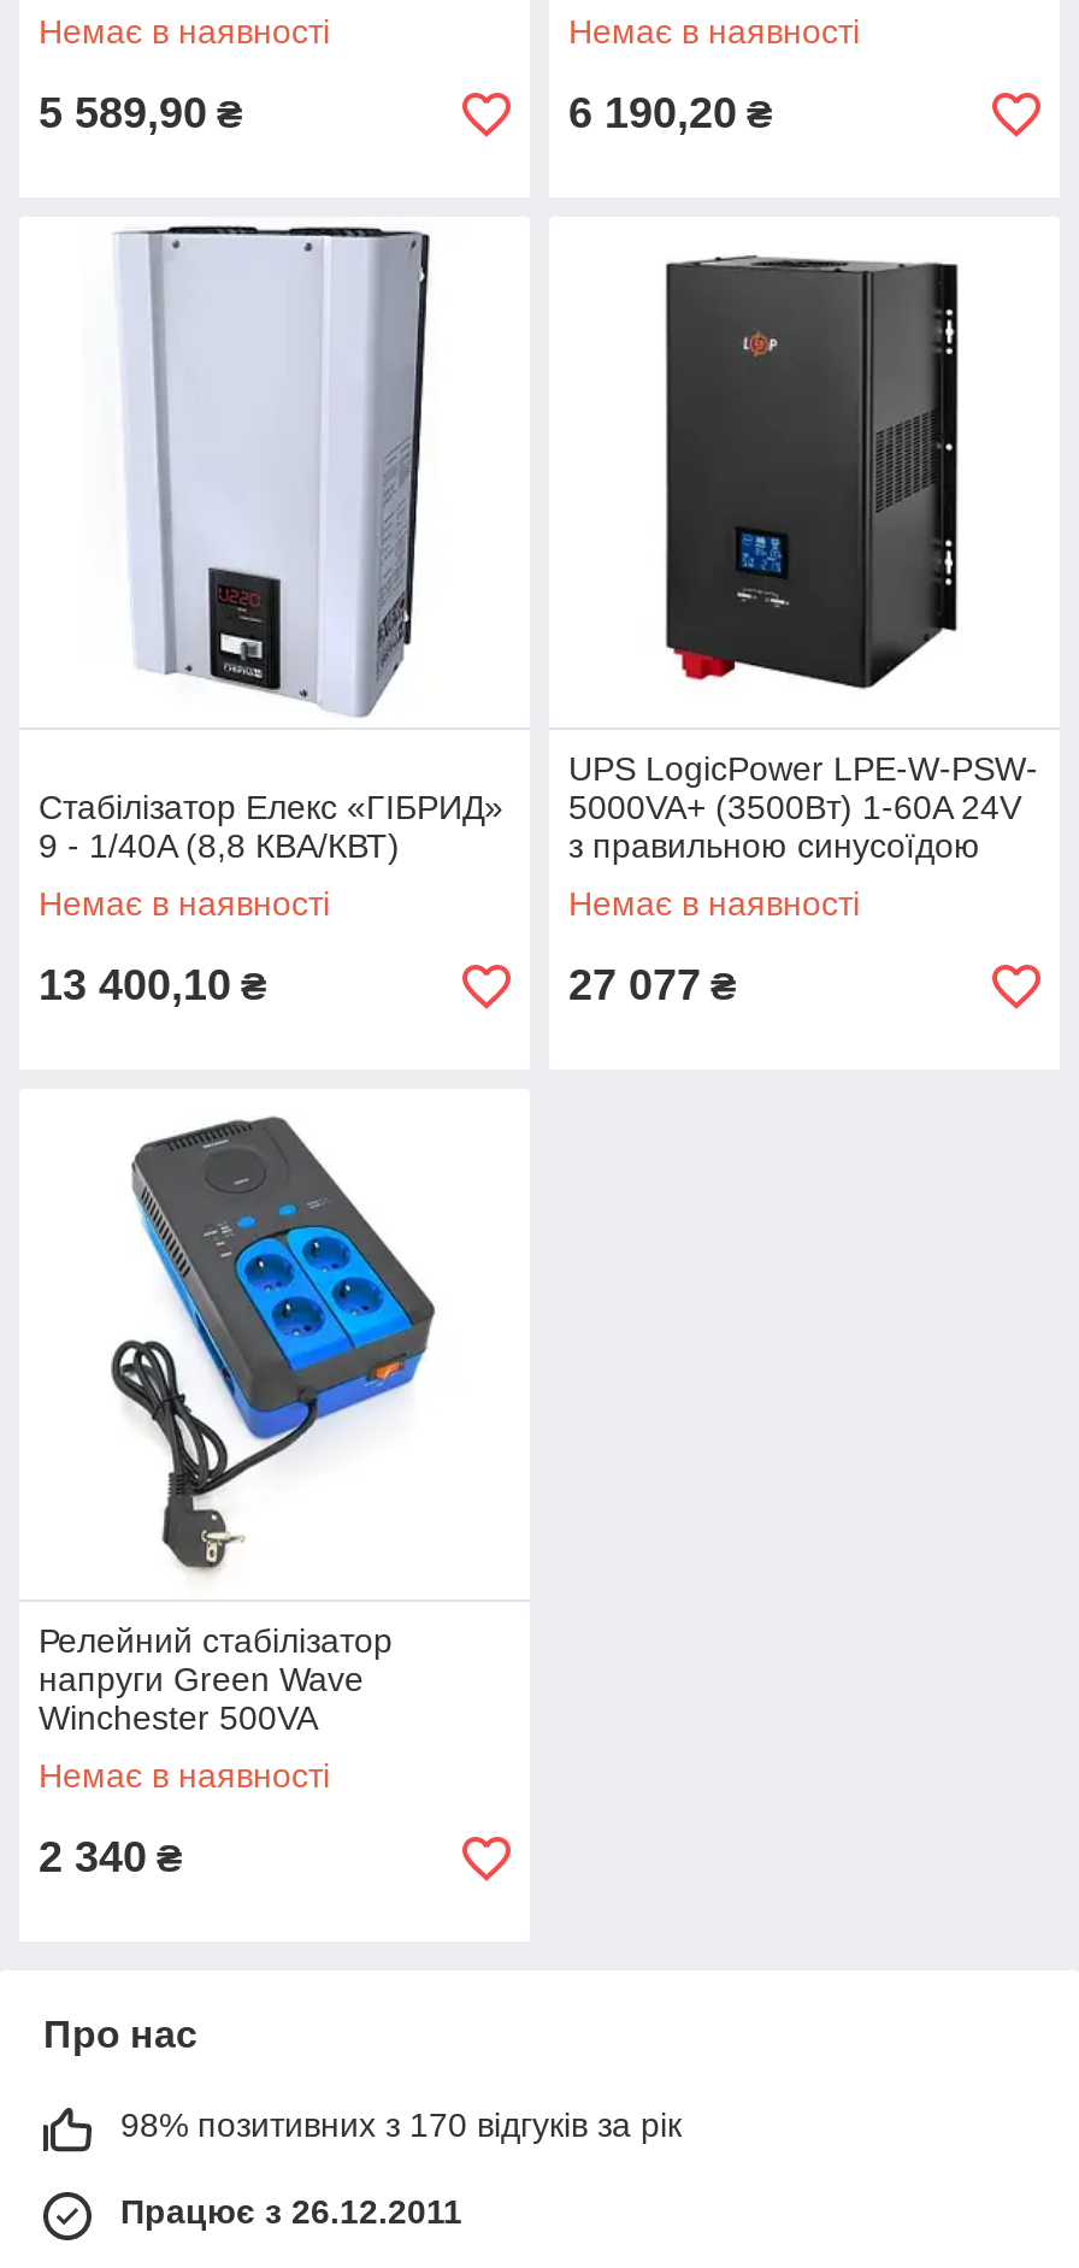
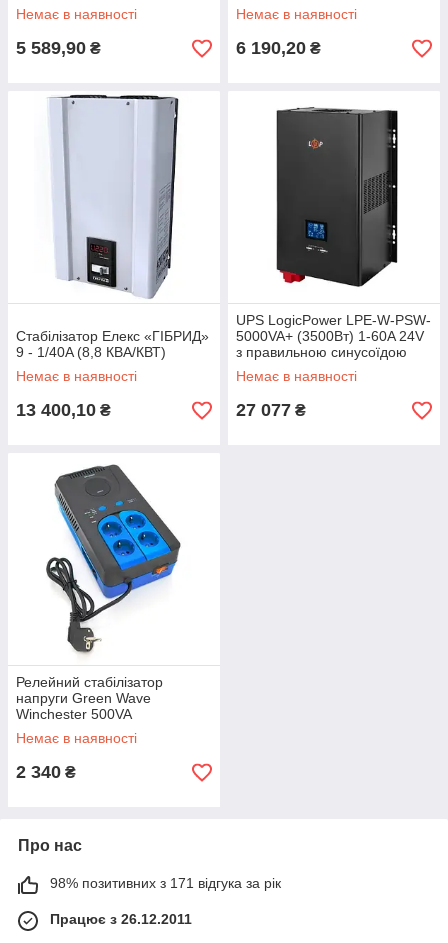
[120,2105,682,2144] 98% позитивних з 170 відгуків за рік -> [50,875,281,891] 98% позитивних з 171 відгука за рік

